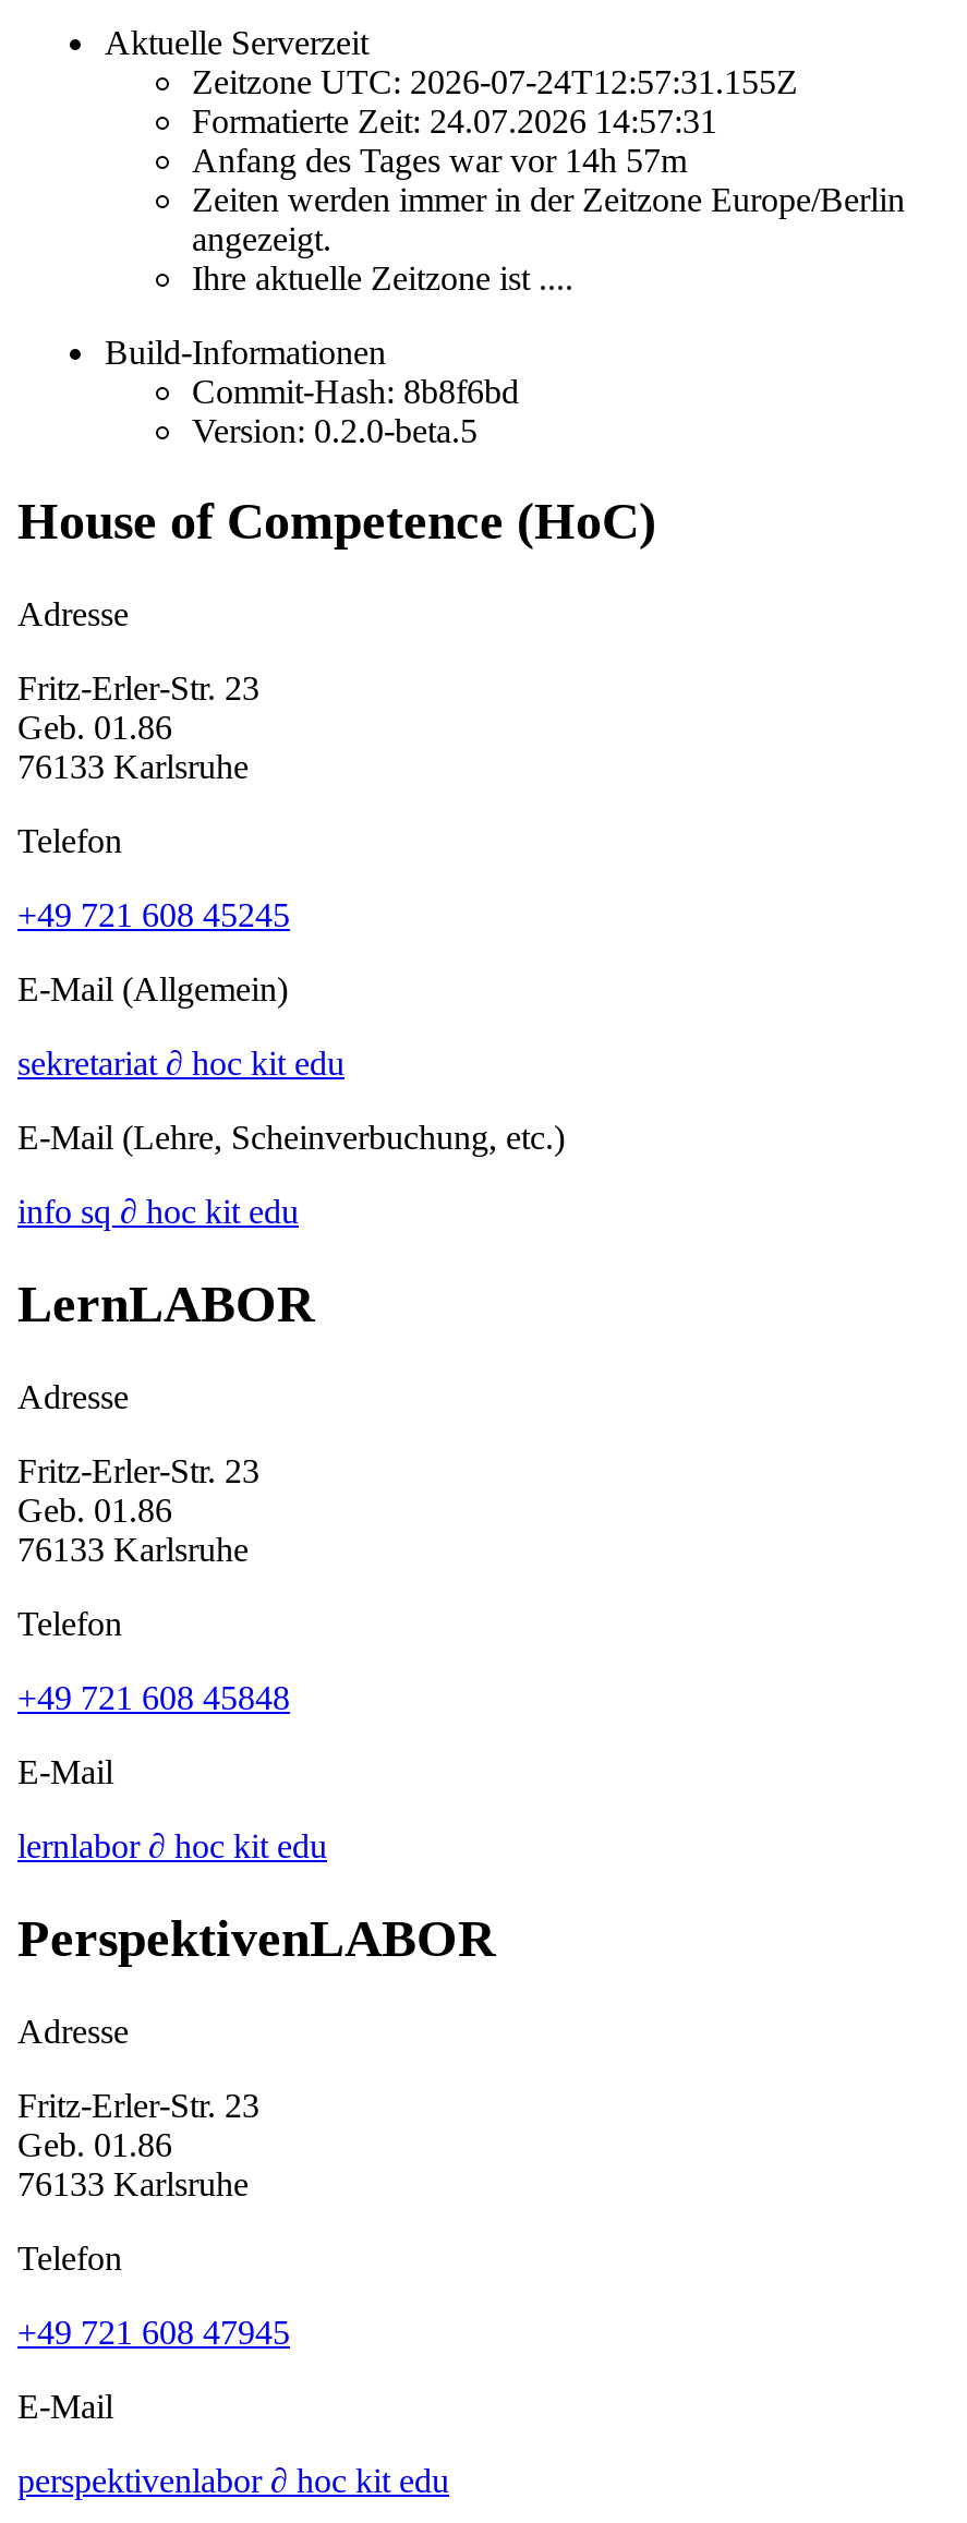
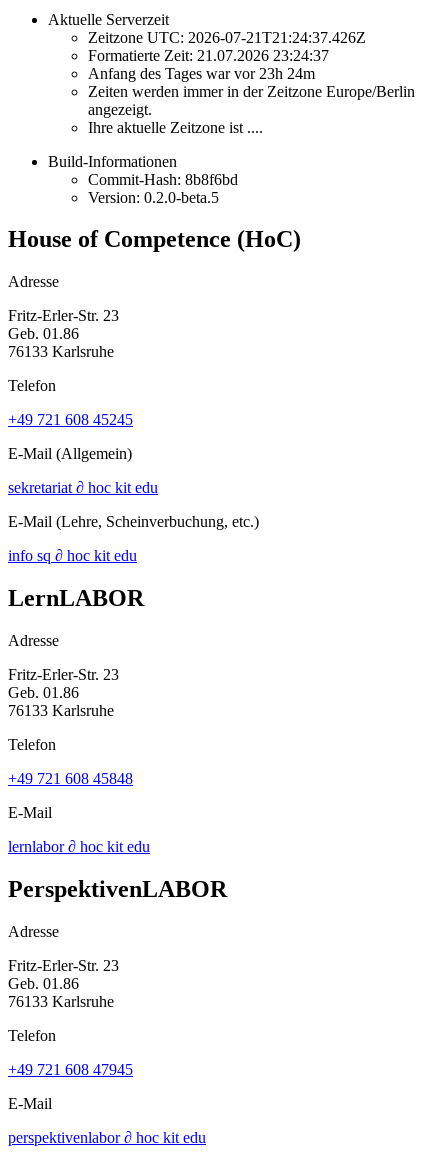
[192,62,798,99] Zeitzone UTC: 2026-07-24T12:57:31.155Z -> [88,28,366,45] Zeitzone UTC: 2026-07-21T21:24:37.426Z
[192,101,717,138] Formatierte Zeit: 24.07.2026 14:57:31 -> [88,46,329,63] Formatierte Zeit: 21.07.2026 23:24:37
[192,141,687,178] Anfang des Tages war vor 14h 57m -> [88,64,315,81] Anfang des Tages war vor 23h 24m

